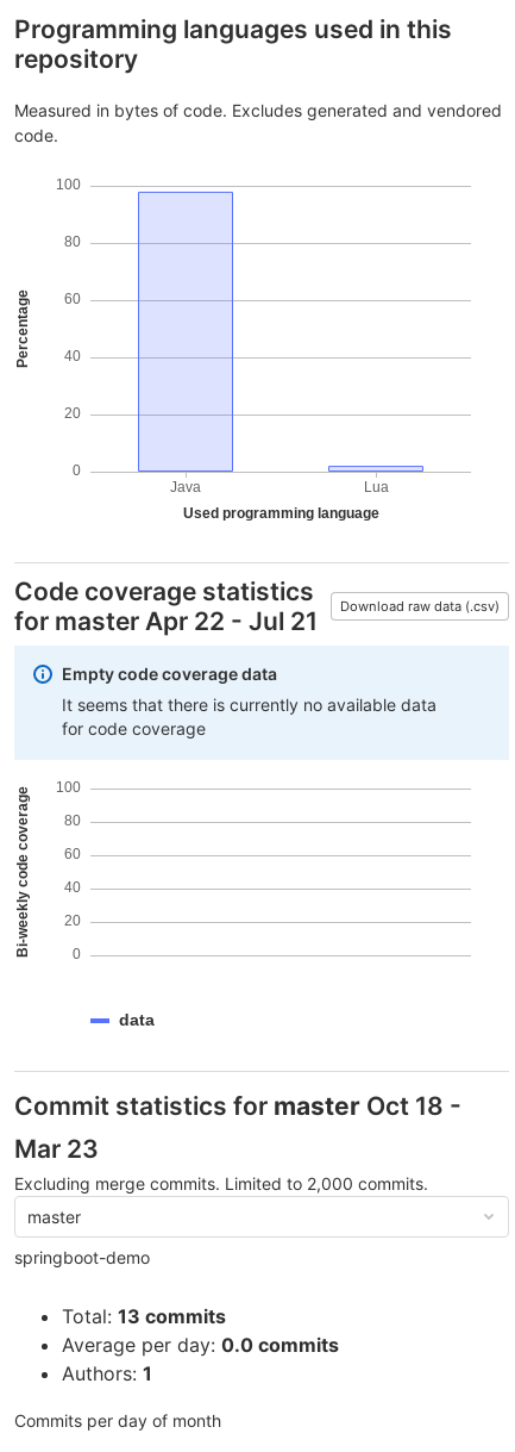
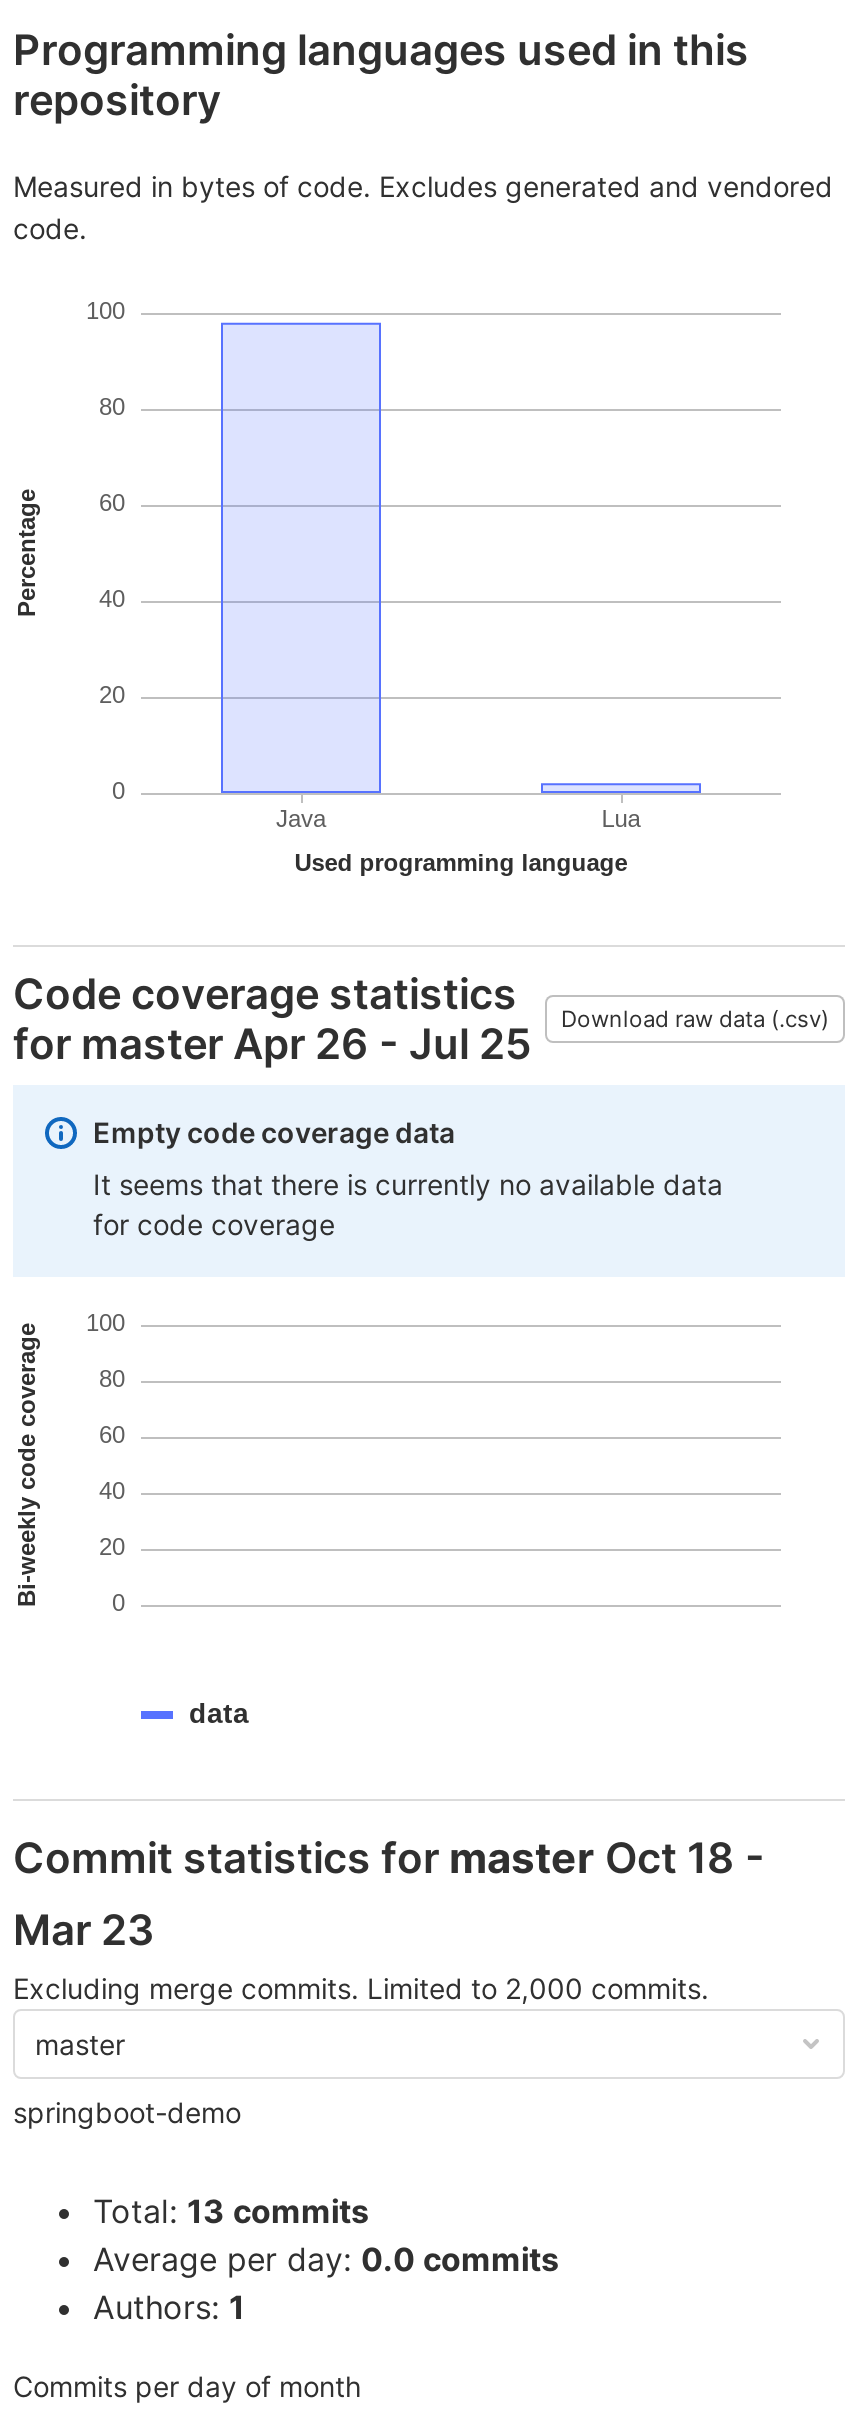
[14,606,318,636] for master Apr 22 - Jul 21 -> [13,1019,531,1069] for master Apr 26 - Jul 25

